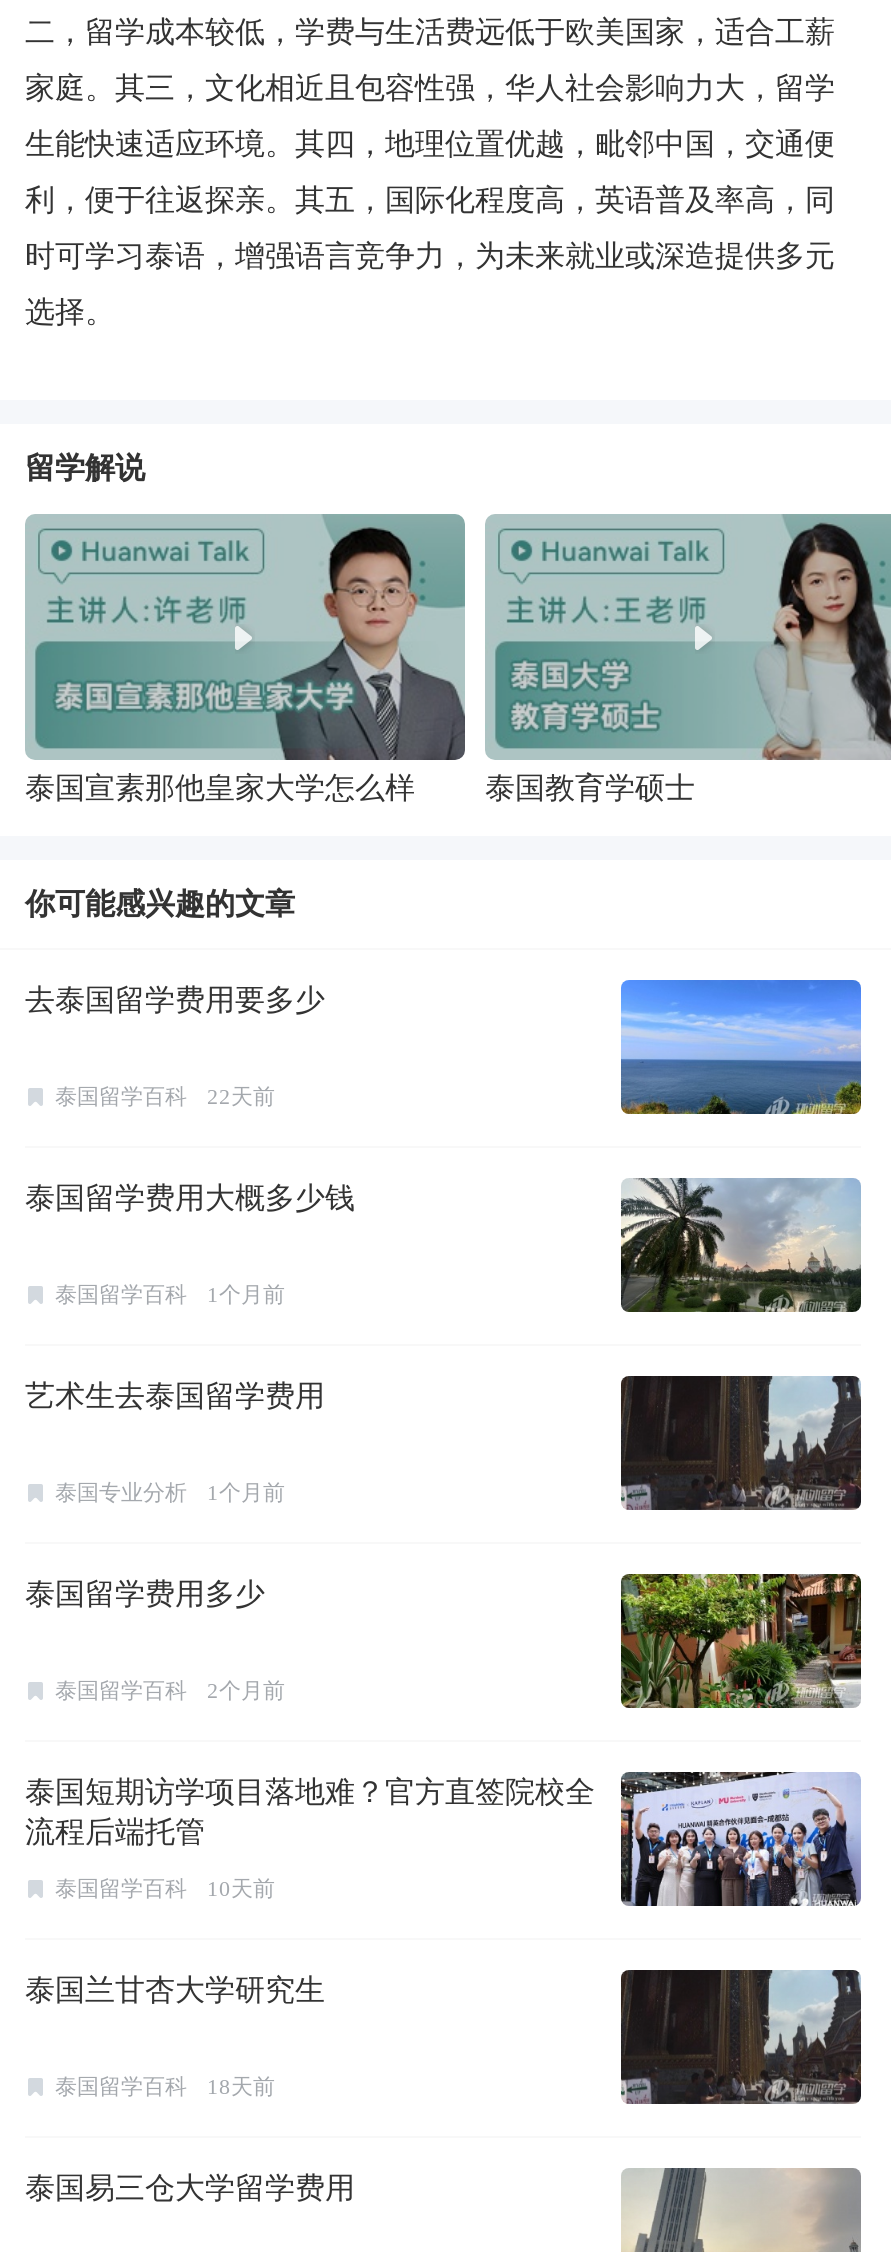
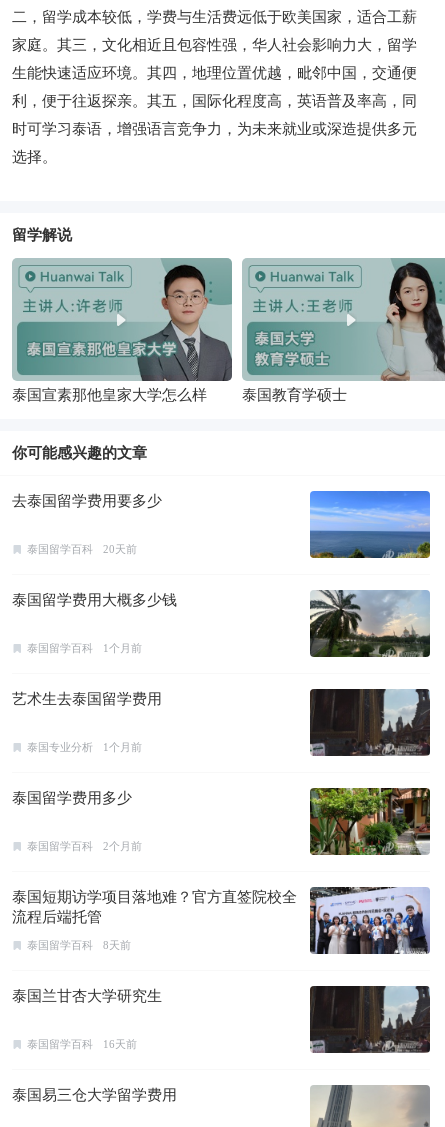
[55,1085,275,1109] 泰国留学百科 22天前 -> [27,543,137,555] 泰国留学百科 20天前
[55,1877,275,1901] 泰国留学百科 10天前 -> [27,939,131,951] 泰国留学百科 8天前
[55,2075,275,2099] 泰国留学百科 18天前 -> [27,1038,137,1050] 泰国留学百科 16天前

